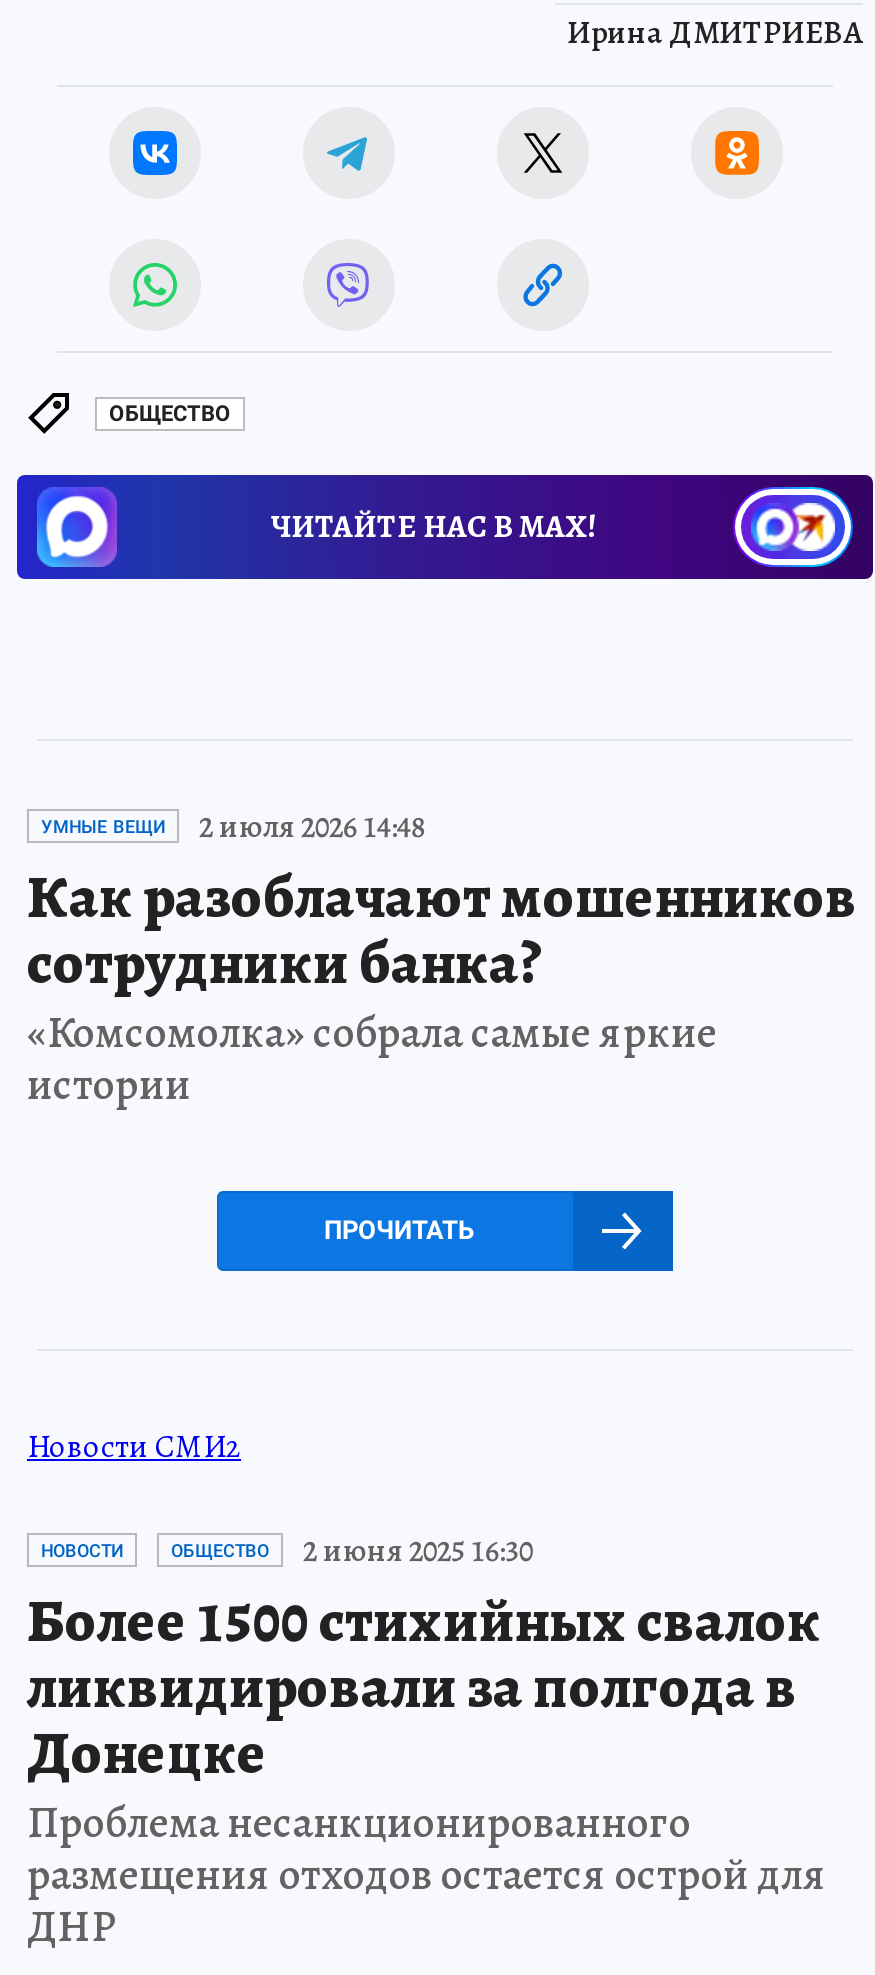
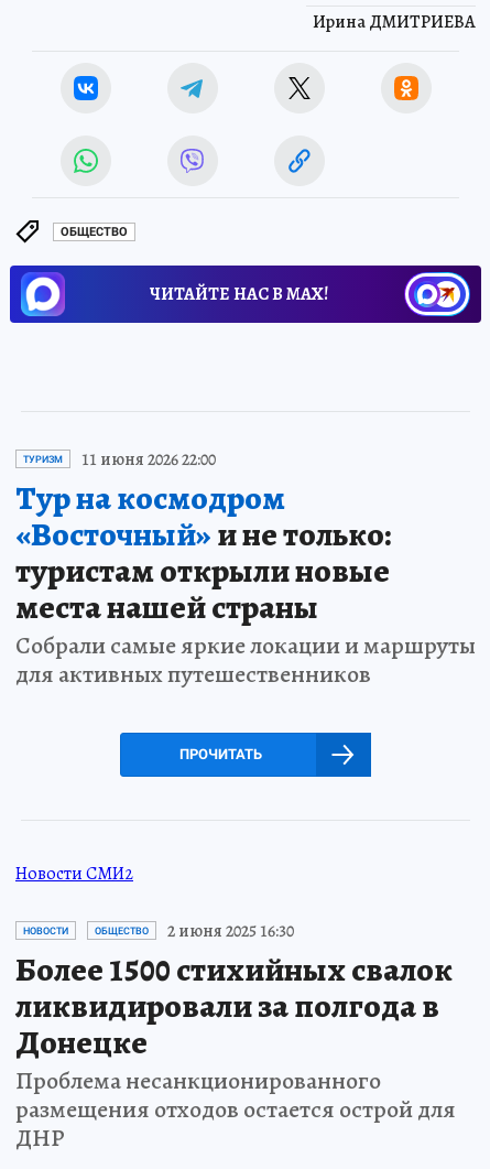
[27,804,857,1114] УМНЫЕ ВЕЩИ | 2 июля 2026 14:48 | Как разоблачают мошенников | сотрудники банка? | «Комсомолка» собрала самые яркие | истории -> [15,447,476,690] ТУРИЗМ | 11 июня 2026 22:00 | Тур на космодром | «Восточный»и не только: | туристам открыли новые | места нашей страны | Собрали самые яркие локации и маршруты | для активных путешественников

